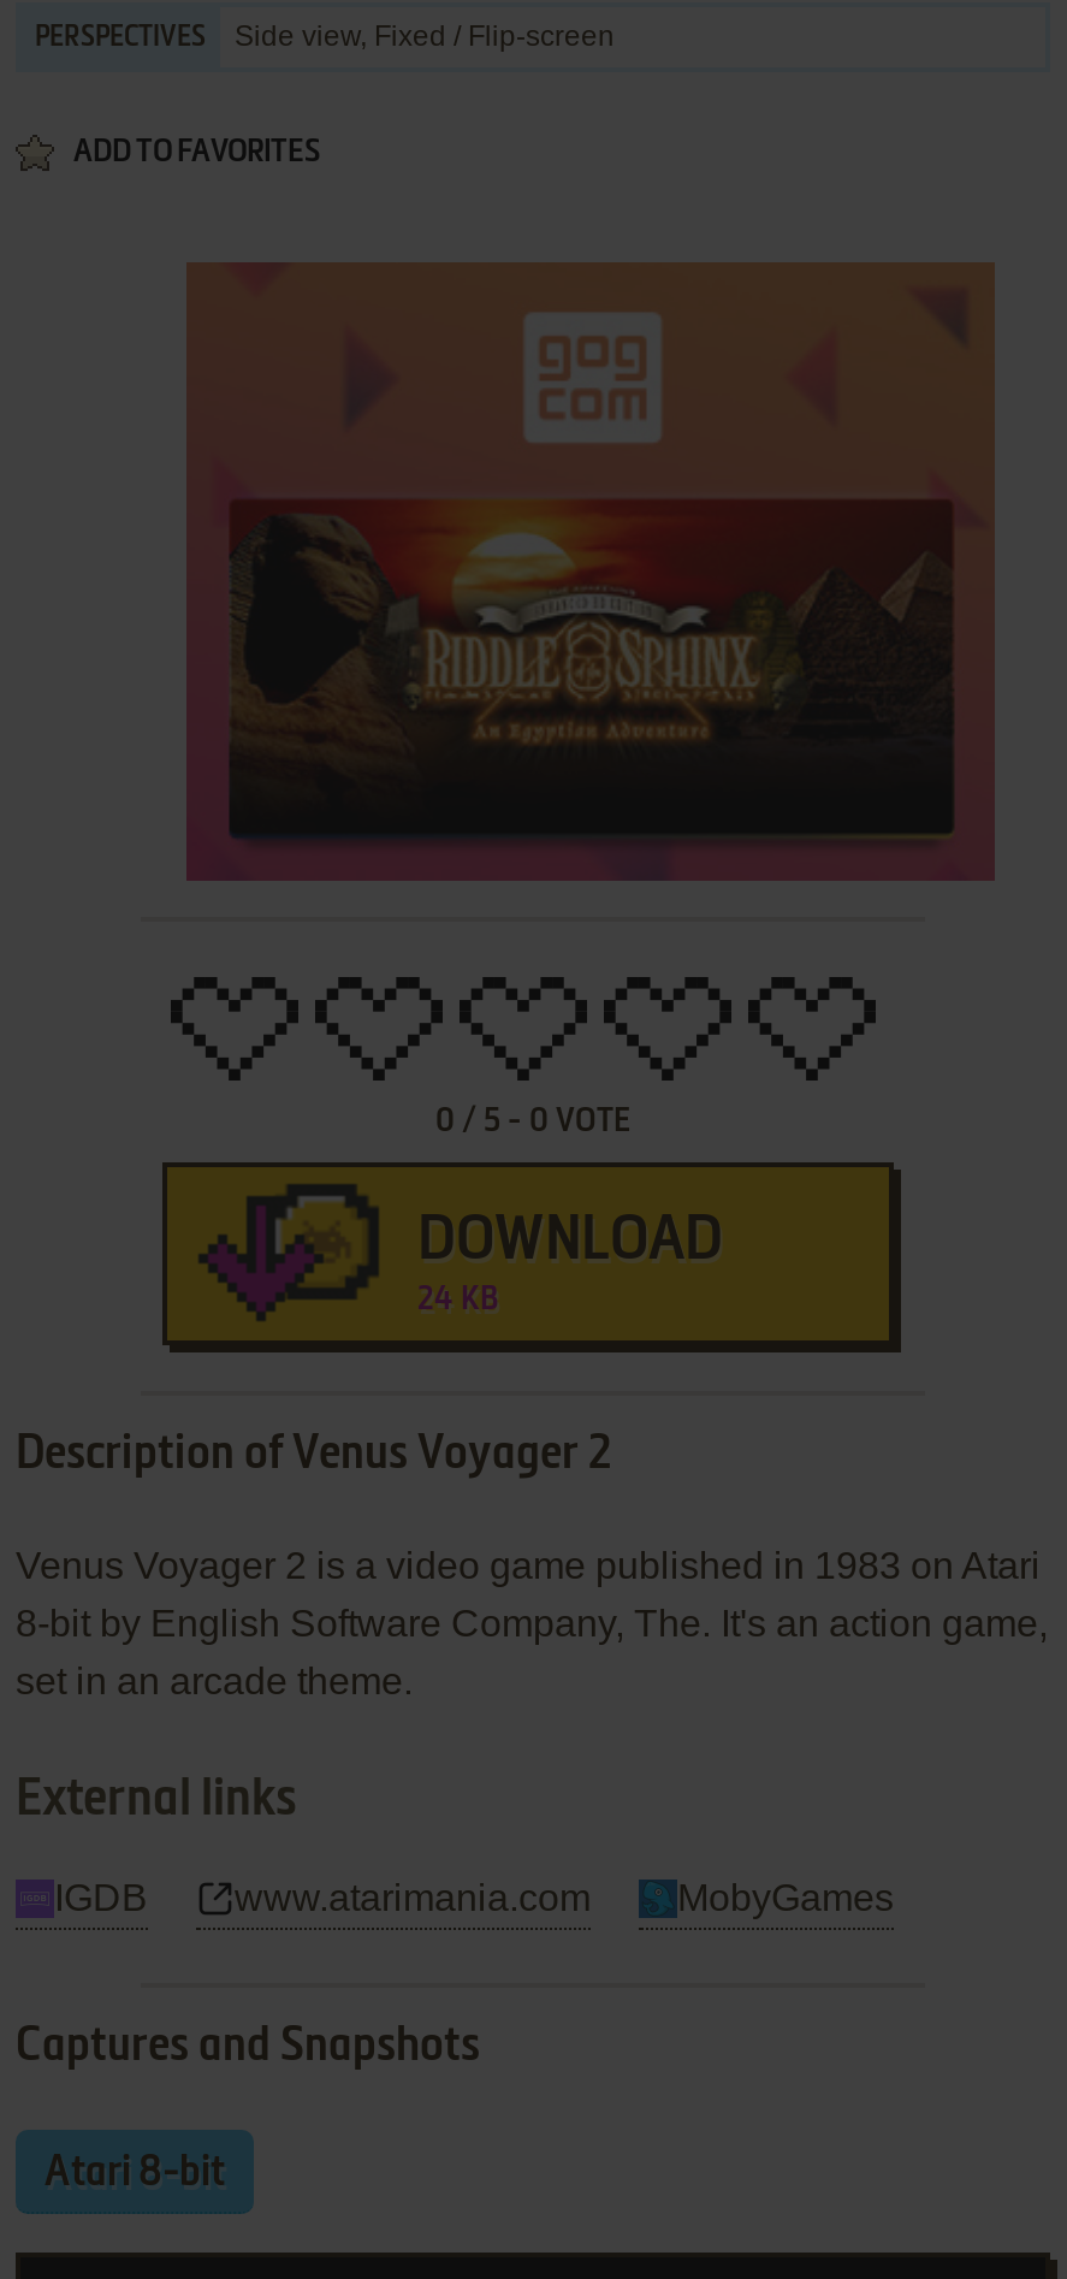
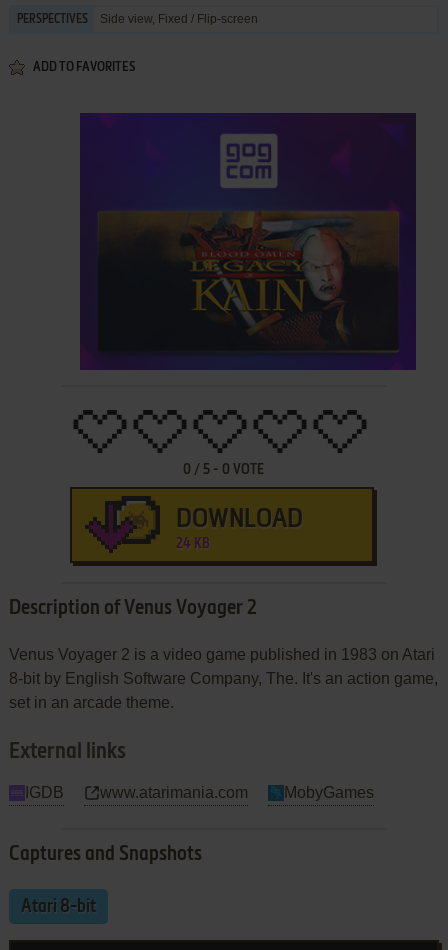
[186,260,995,881] [image] -> [80,112,417,370] [image]

